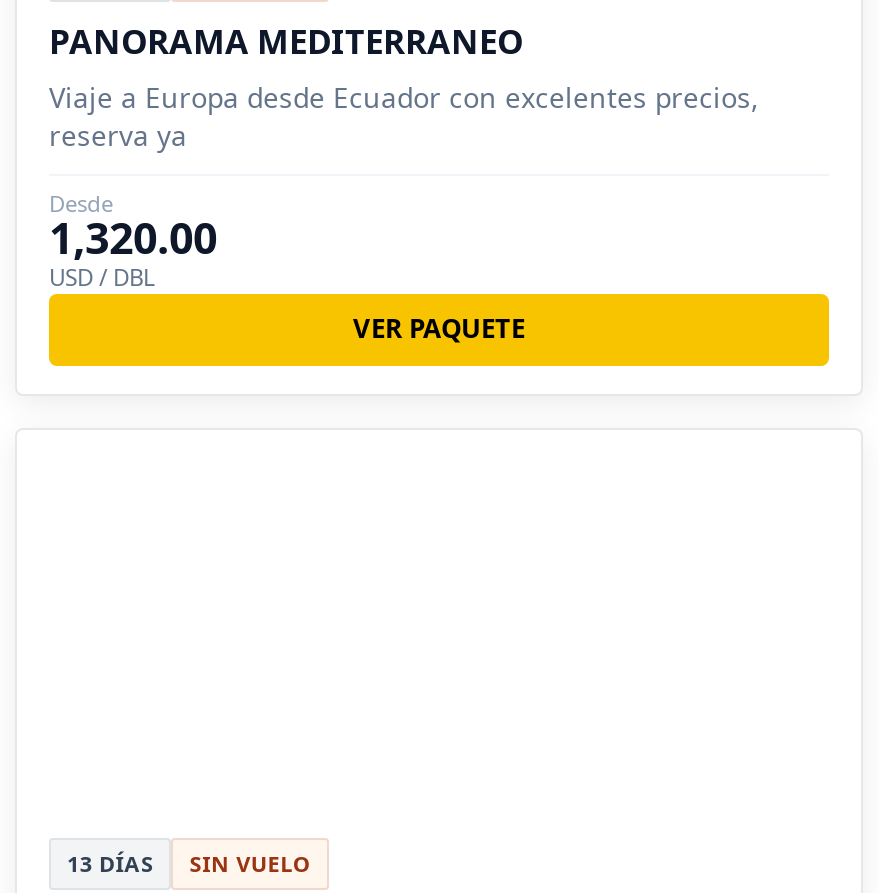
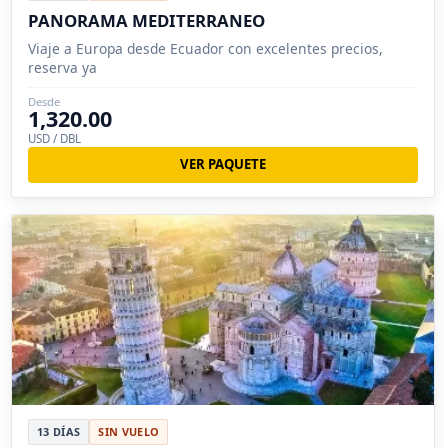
none -> [11,214,435,406] [image]

